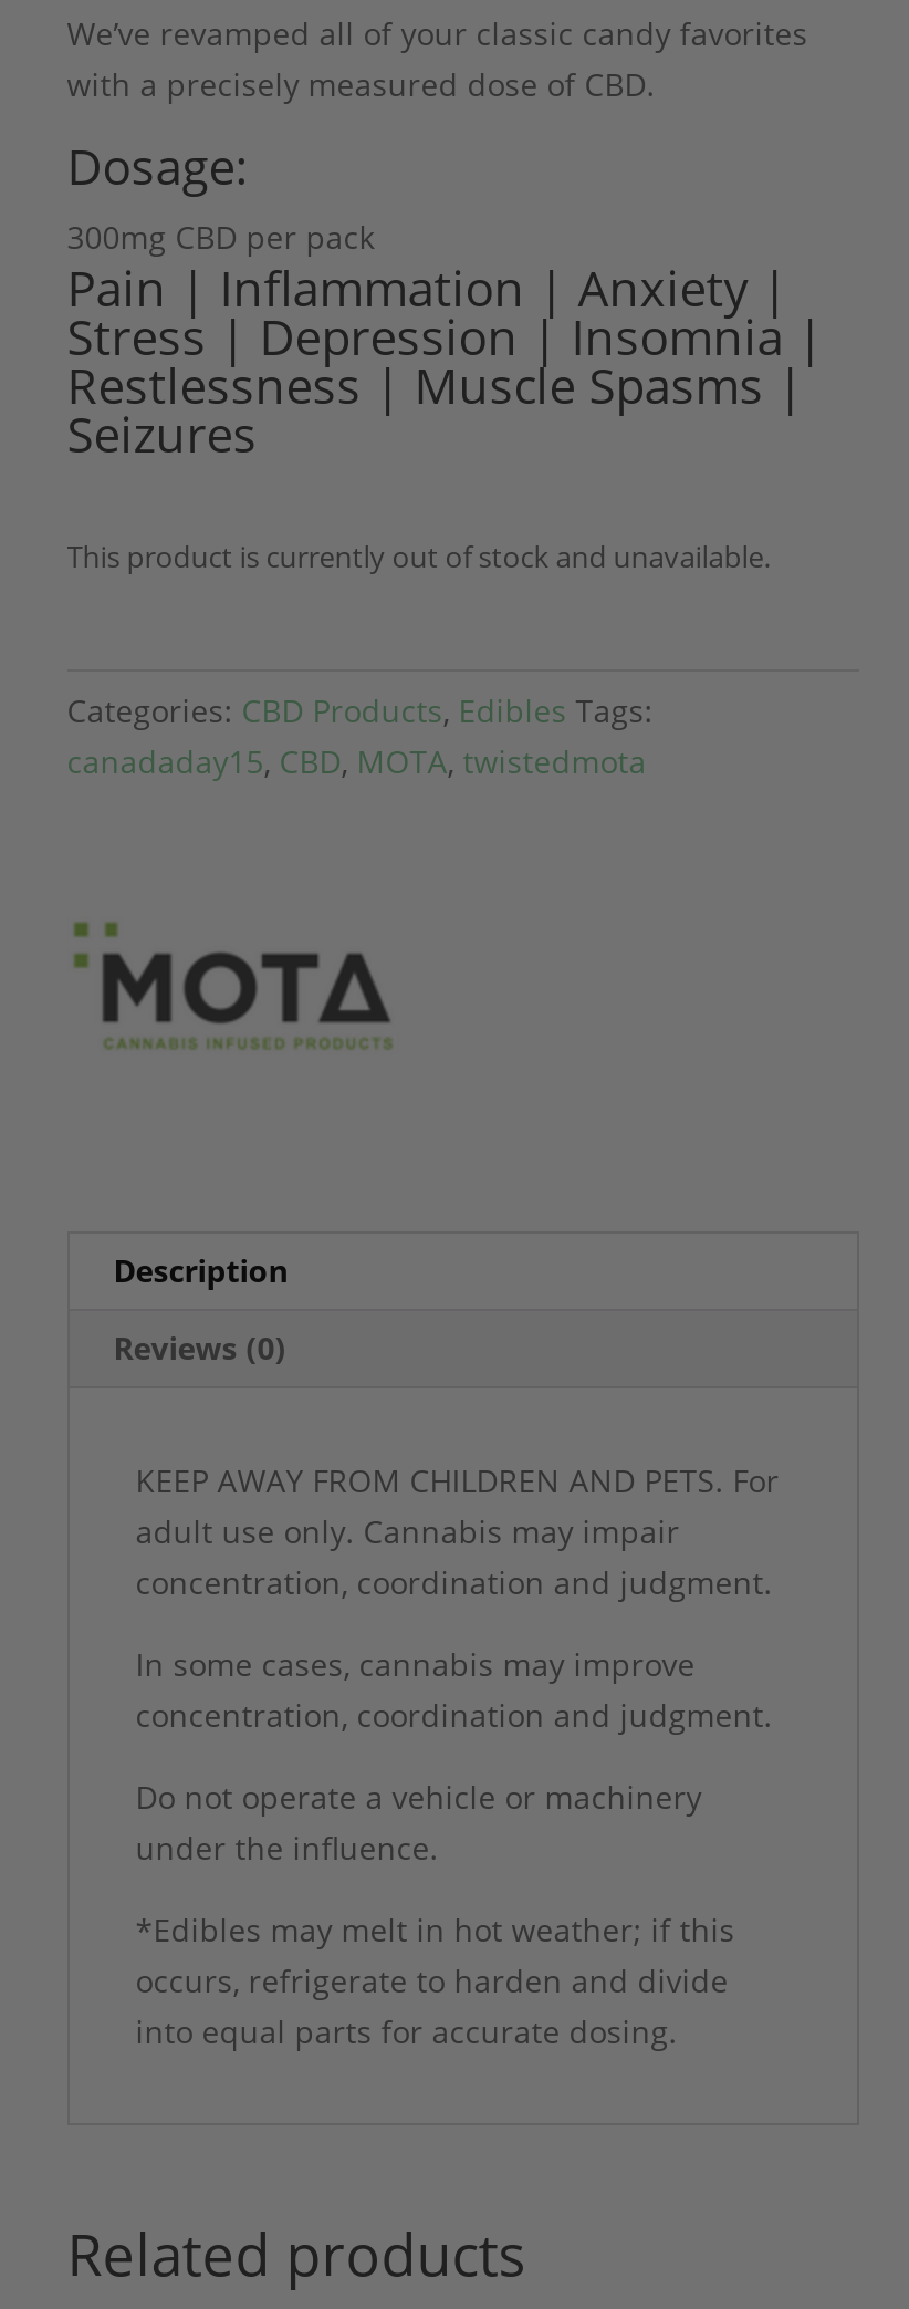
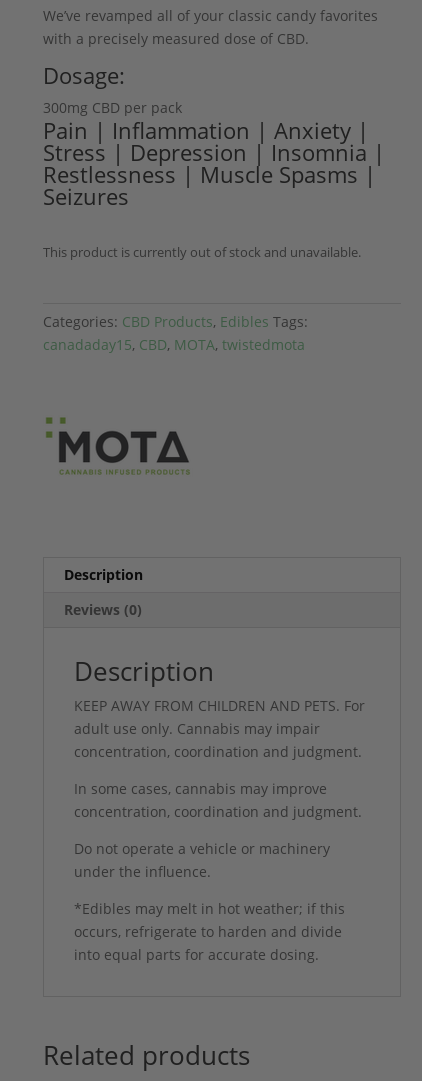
none -> [74,653,214,689] Description

